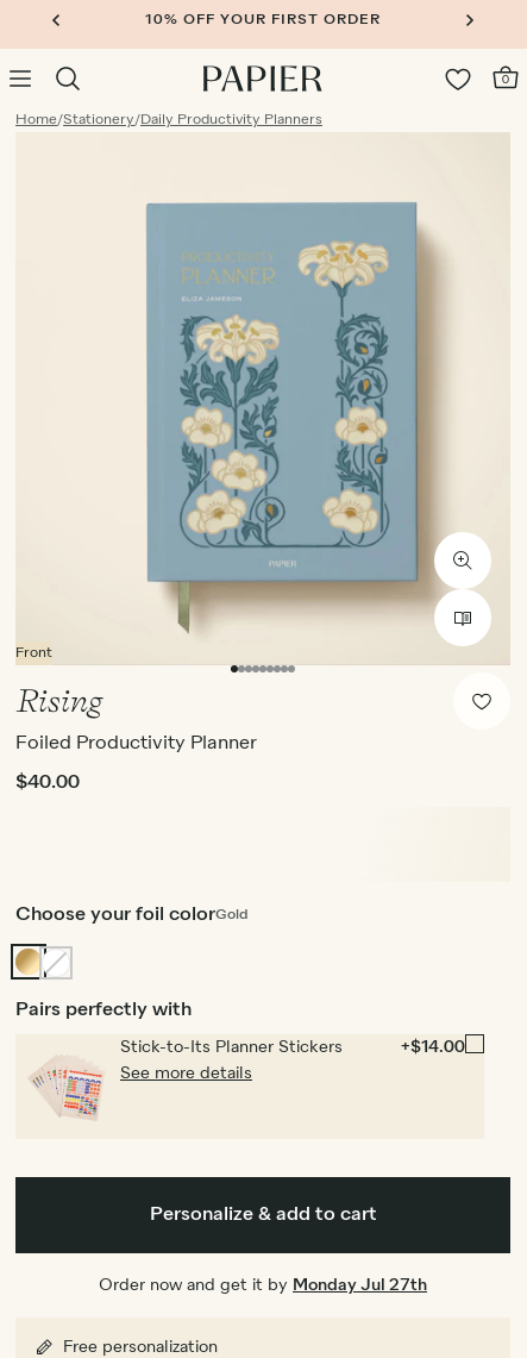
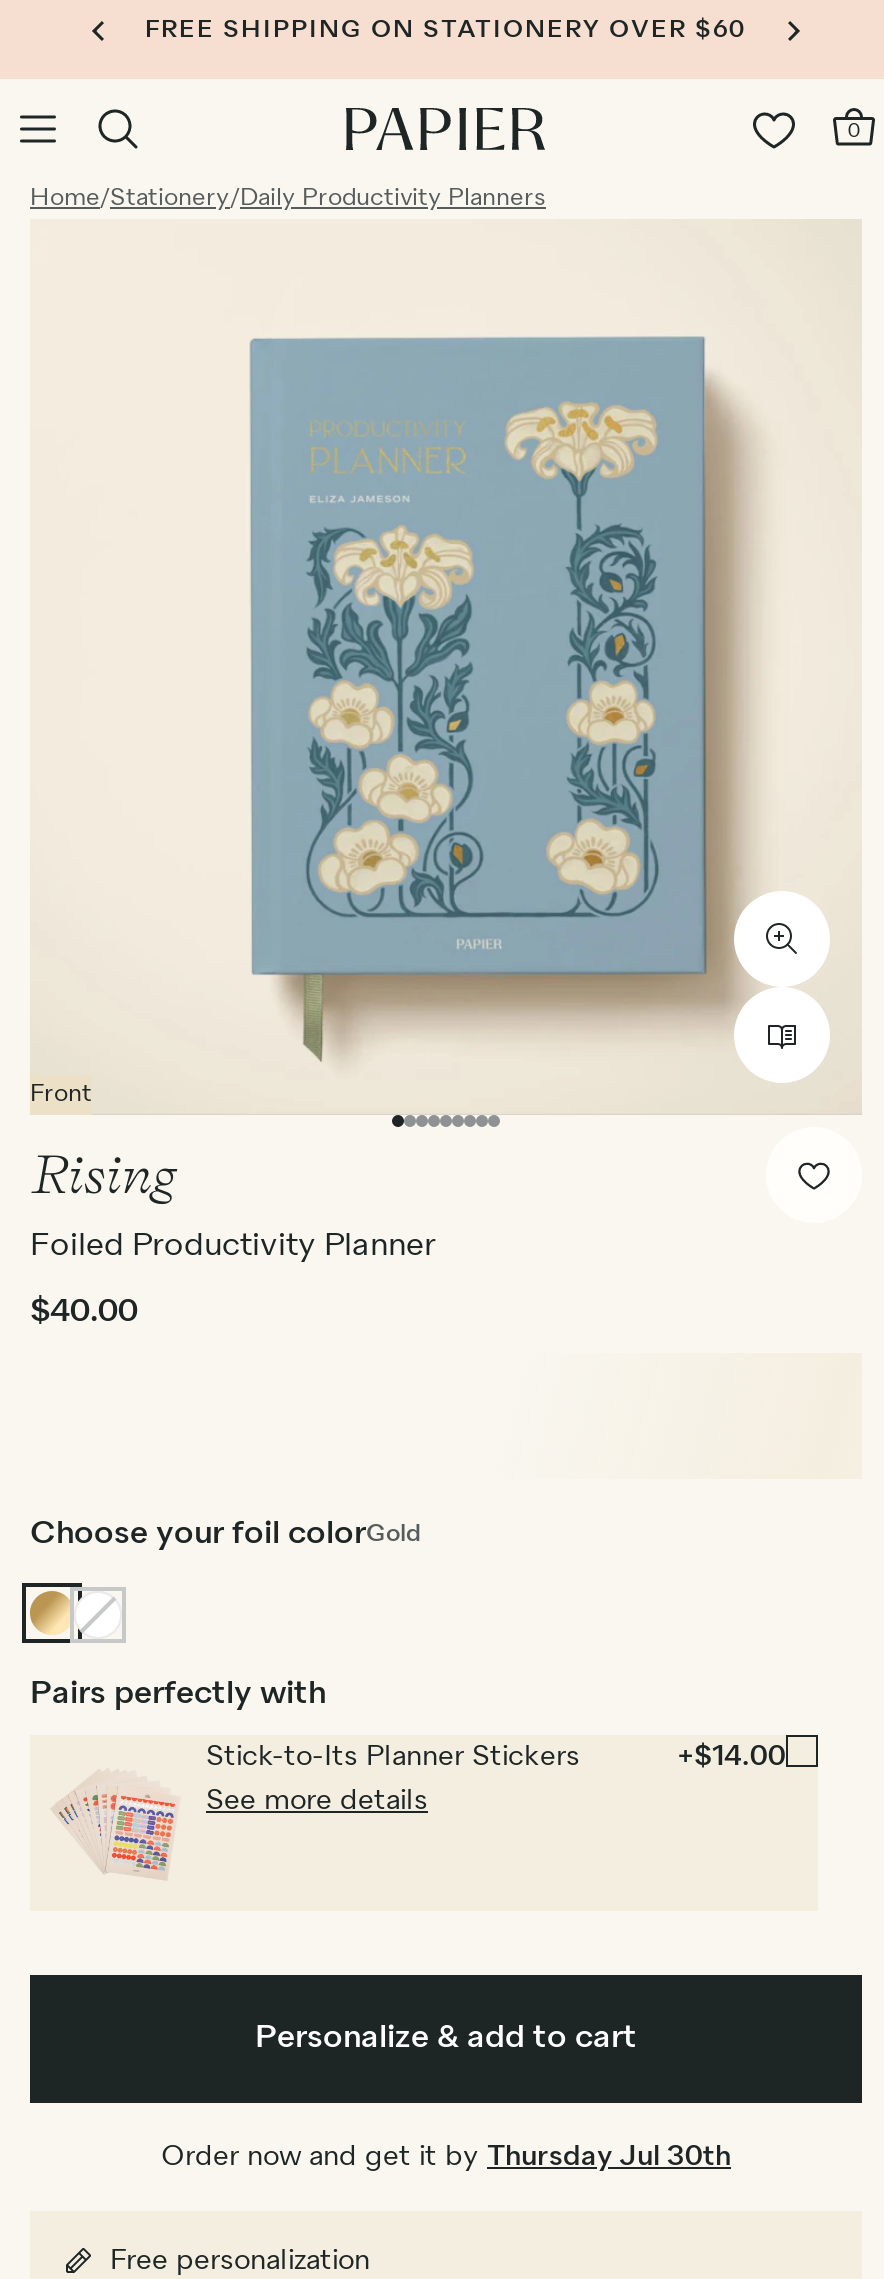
[145,13,381,27] 10% OFF YOUR FIRST ORDER -> [145,19,747,43] FREE SHIPPING ON STATIONERY OVER $60
[99,1277,427,1294] Order now and get it by Monday Jul 27th -> [161,2143,731,2171] Order now and get it by Thursday Jul 30th

